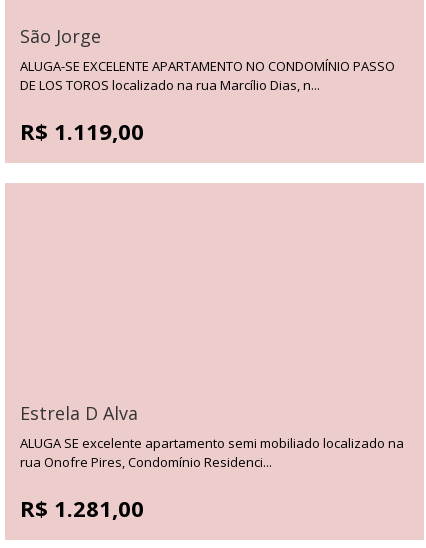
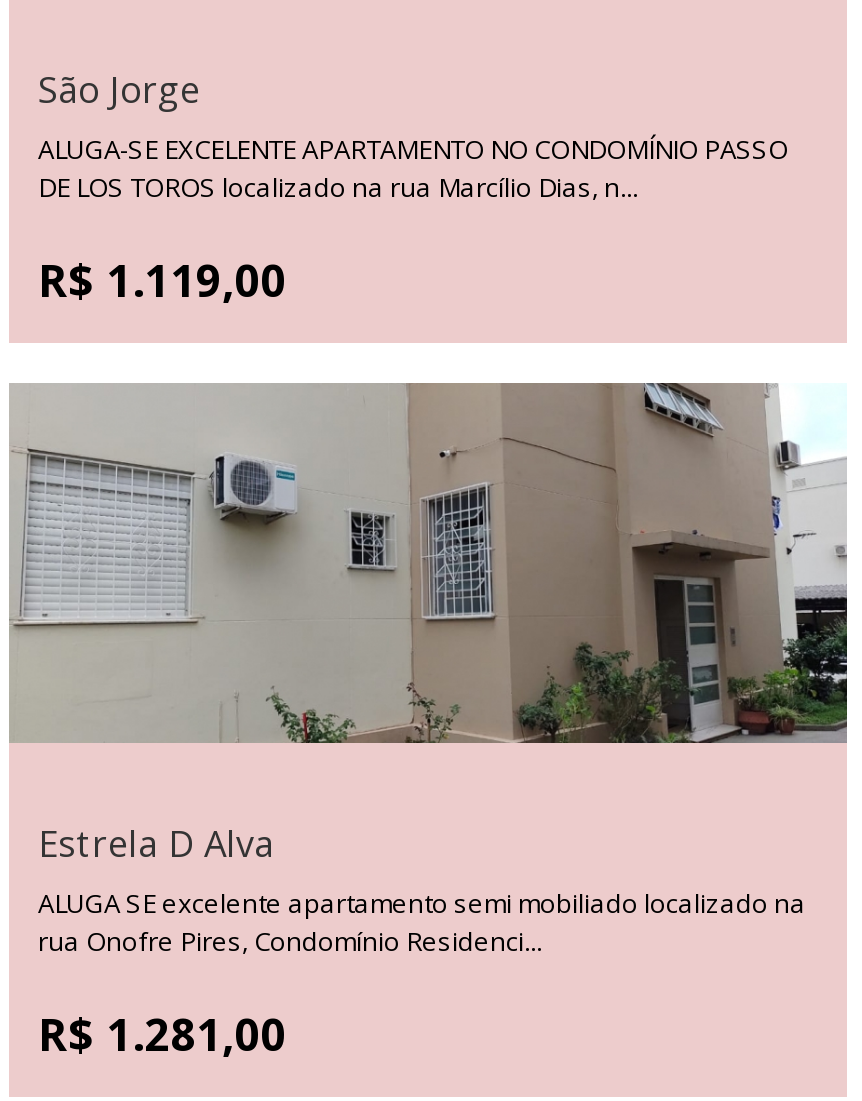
none -> [9,381,849,745] [image]

